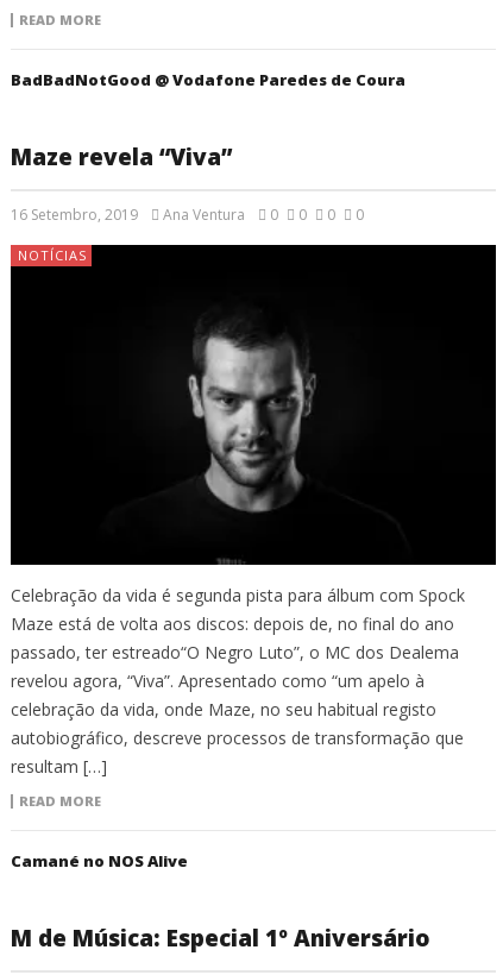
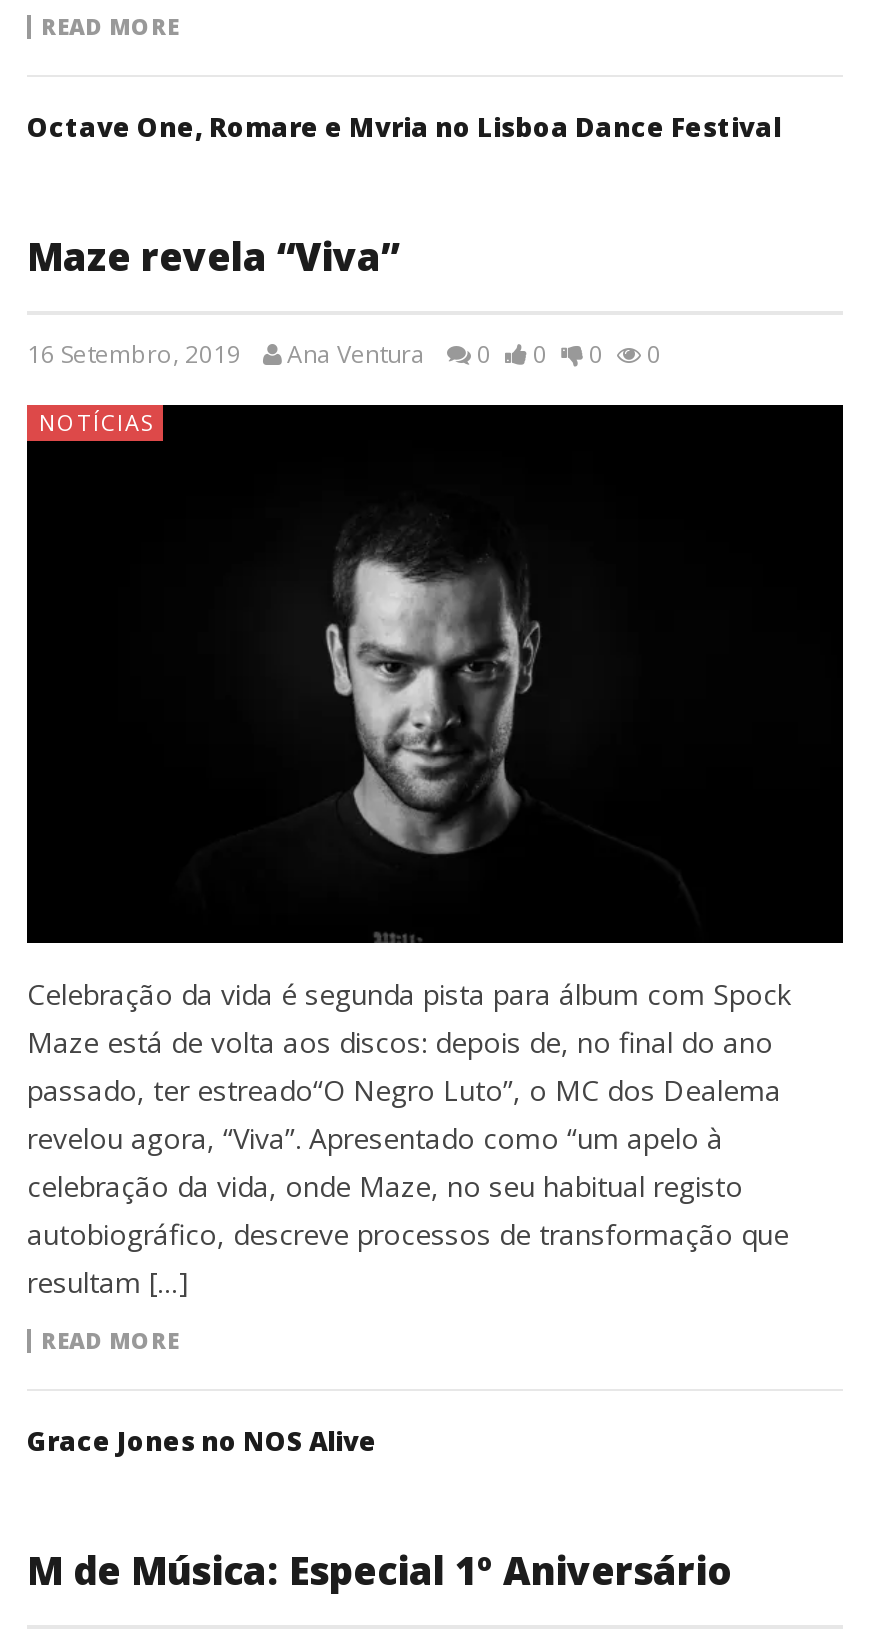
[11,69,405,91] BadBadNotGood @ Vodafone Paredes de Coura -> [27,109,781,145] Octave One, Romare e Mvria no Lisboa Dance Festival
[11,851,188,872] Camané no NOS Alive -> [27,1424,377,1460] Grace Jones no NOS Alive

